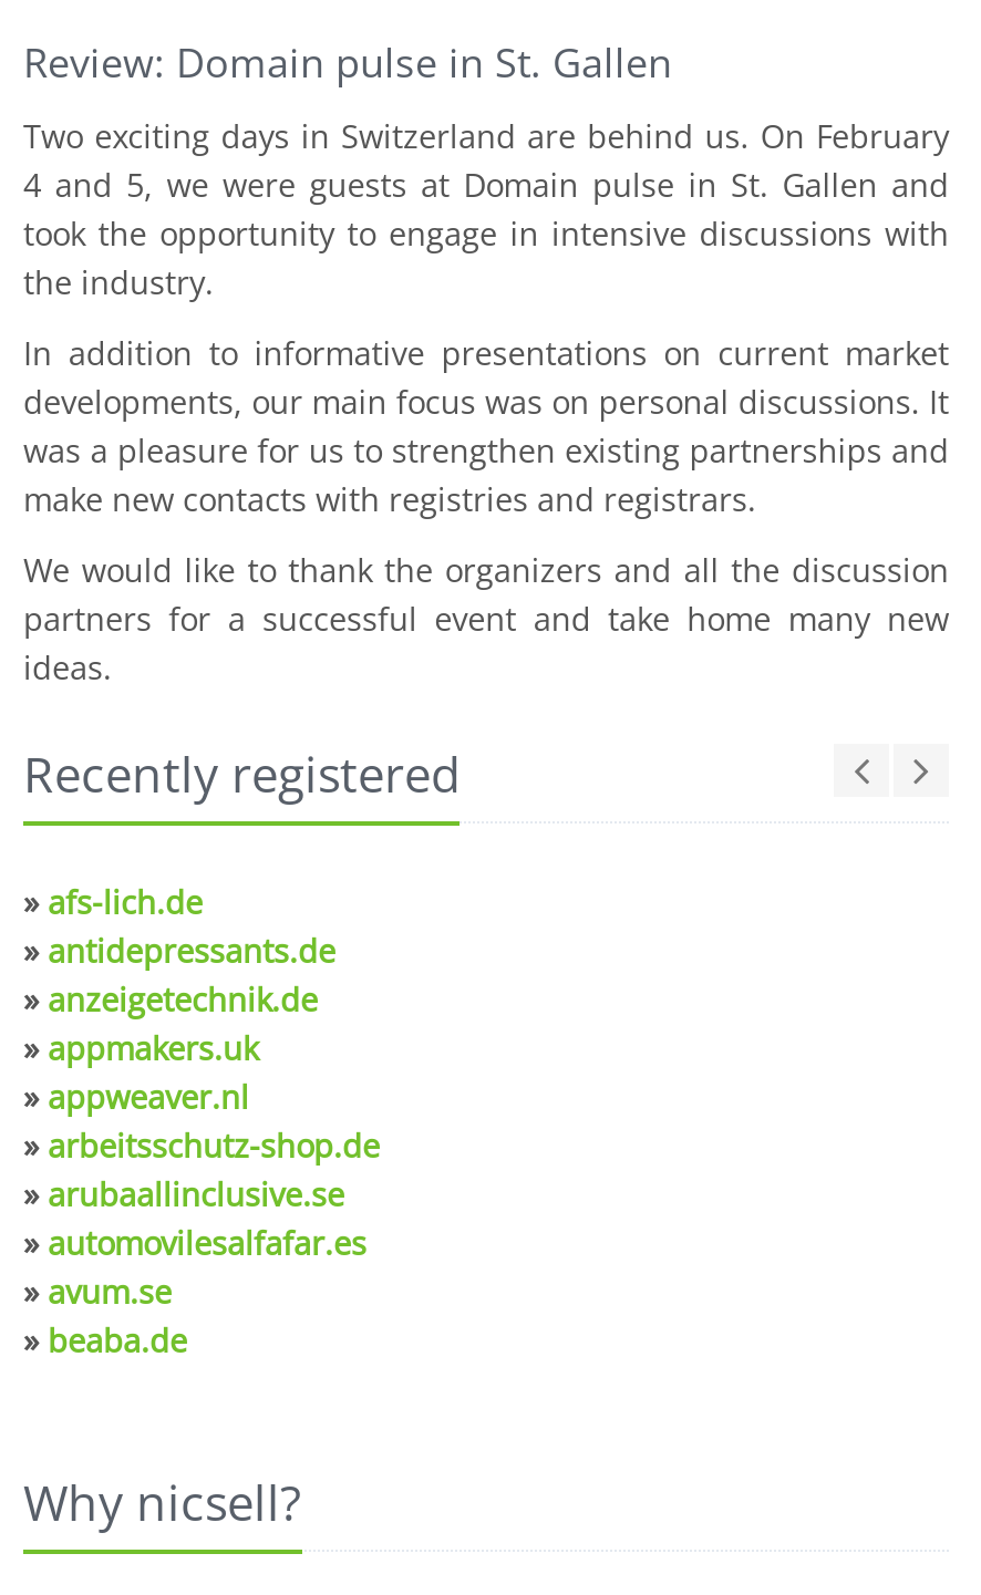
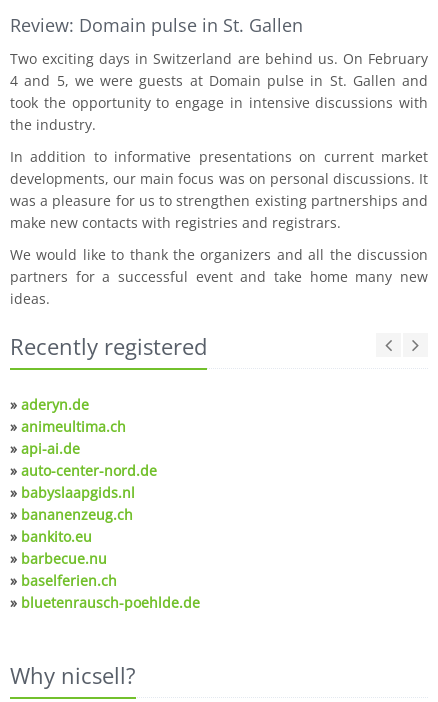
[23,882,380,1362] » afs-lich.de | » antidepressants.de | » anzeigetechnik.de | » appmakers.uk | » appweaver.nl | » arbeitsschutz-shop.de | » arubaallinclusive.se | » automovilesalfafar.es | » avum.se | » beaba.de -> [10,395,200,612] » aderyn.de | » animeultima.ch | » api-ai.de | » auto-center-nord.de | » babyslaapgids.nl | » bananenzeug.ch | » bankito.eu | » barbecue.nu | » baselferien.ch | » bluetenrausch-poehlde.de

